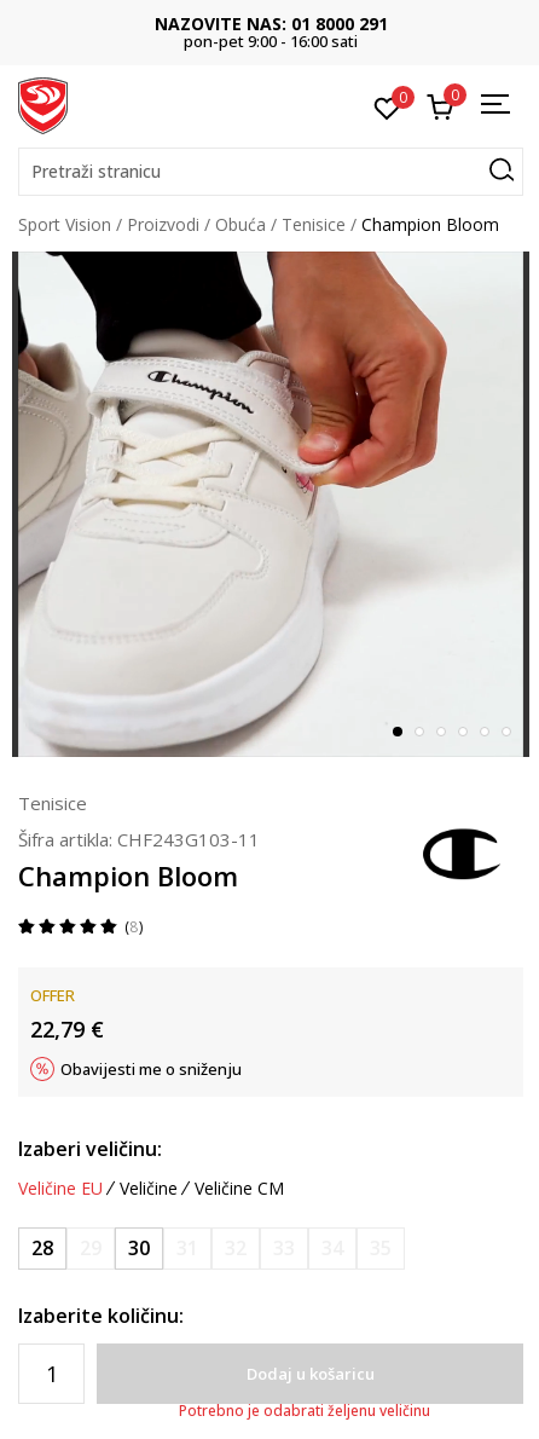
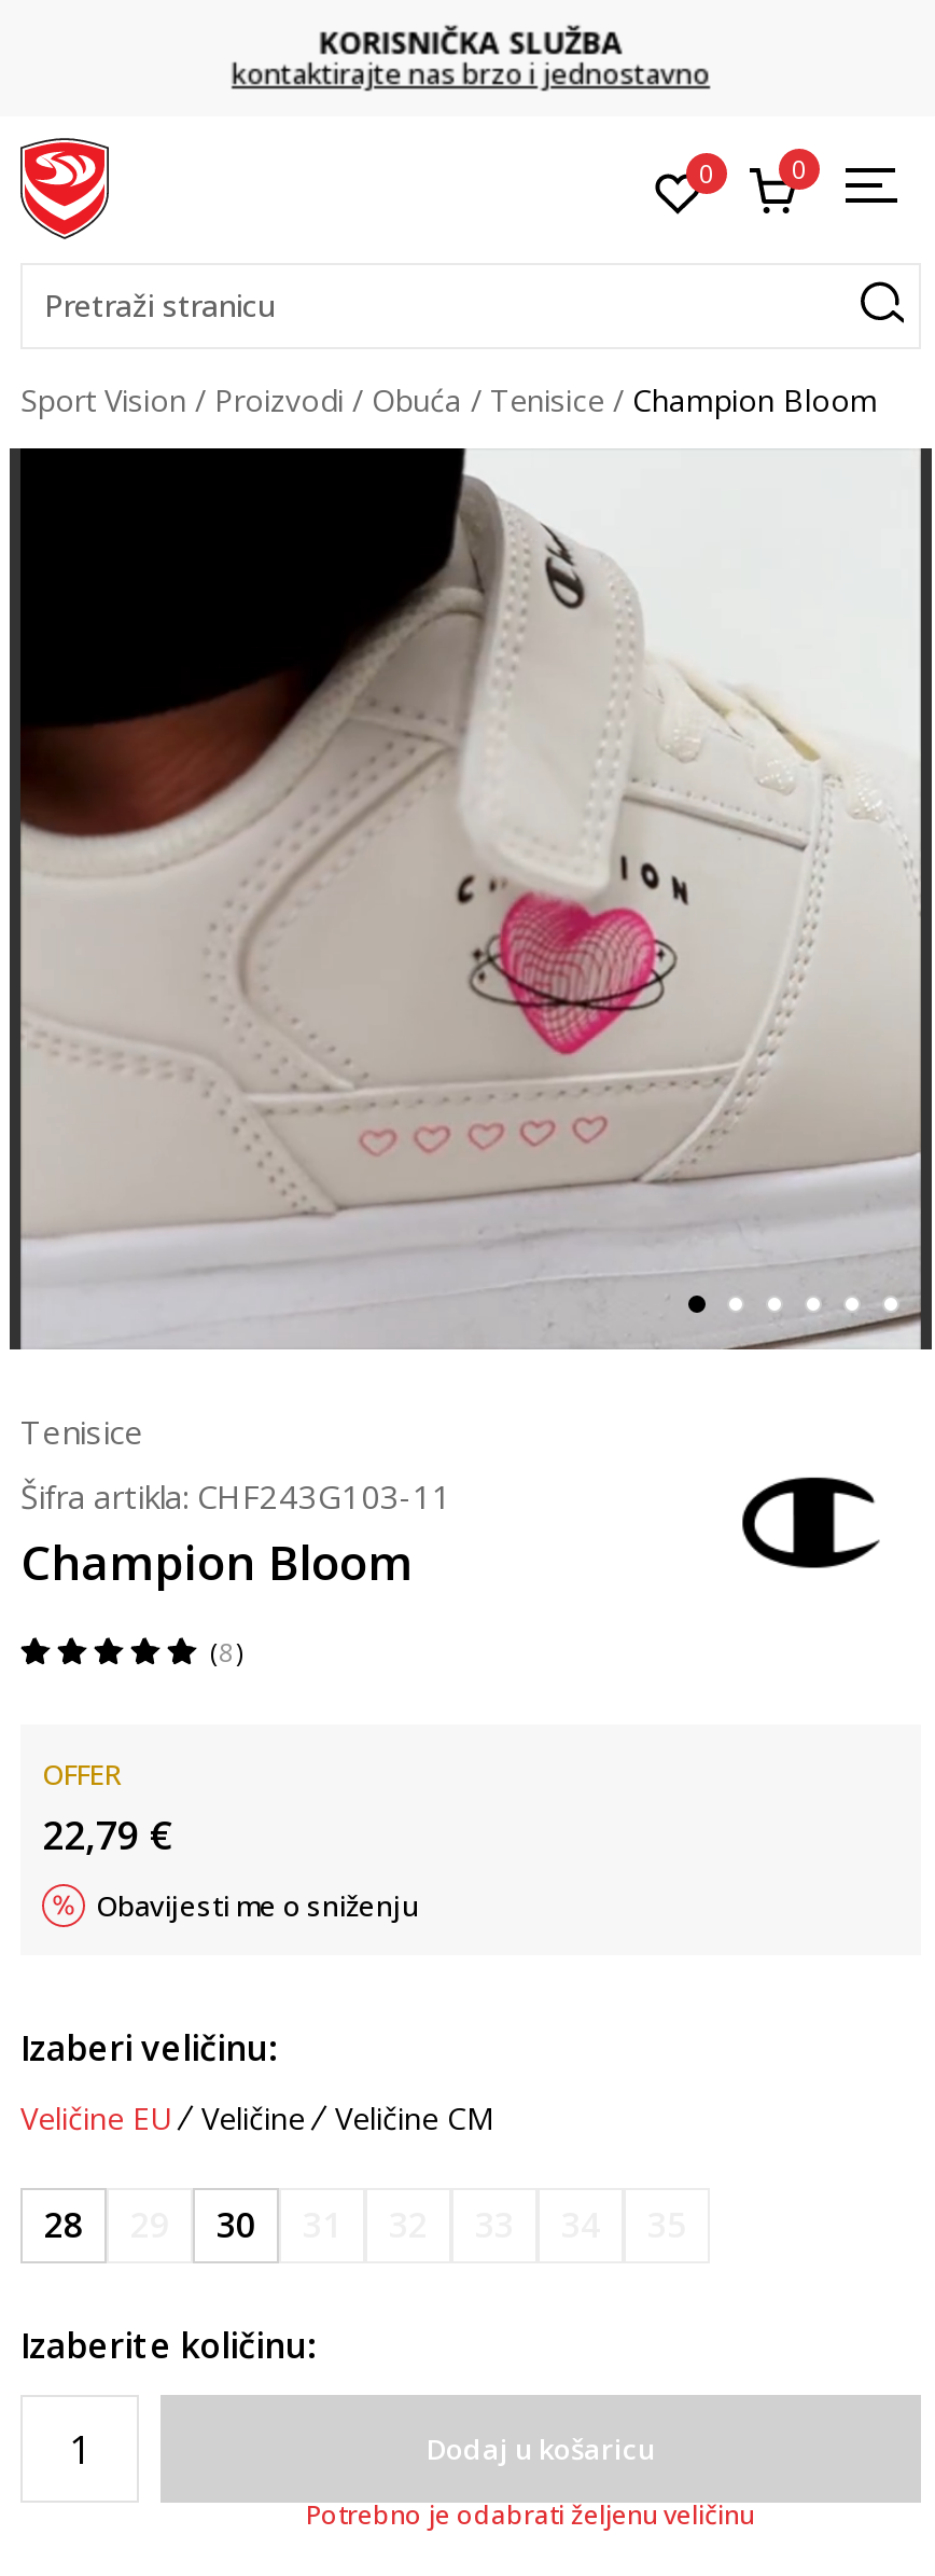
[154,12,387,52] NAZOVITE NAS: 01 8000 291 | pon-pet 9:00 - 16:00 sati -> [232,22,710,93] KORISNIČKA SLUŽBA | kontaktirajte nas brzo i jednostavno
[17,250,523,757] [image] -> [20,446,921,1352] [image]

